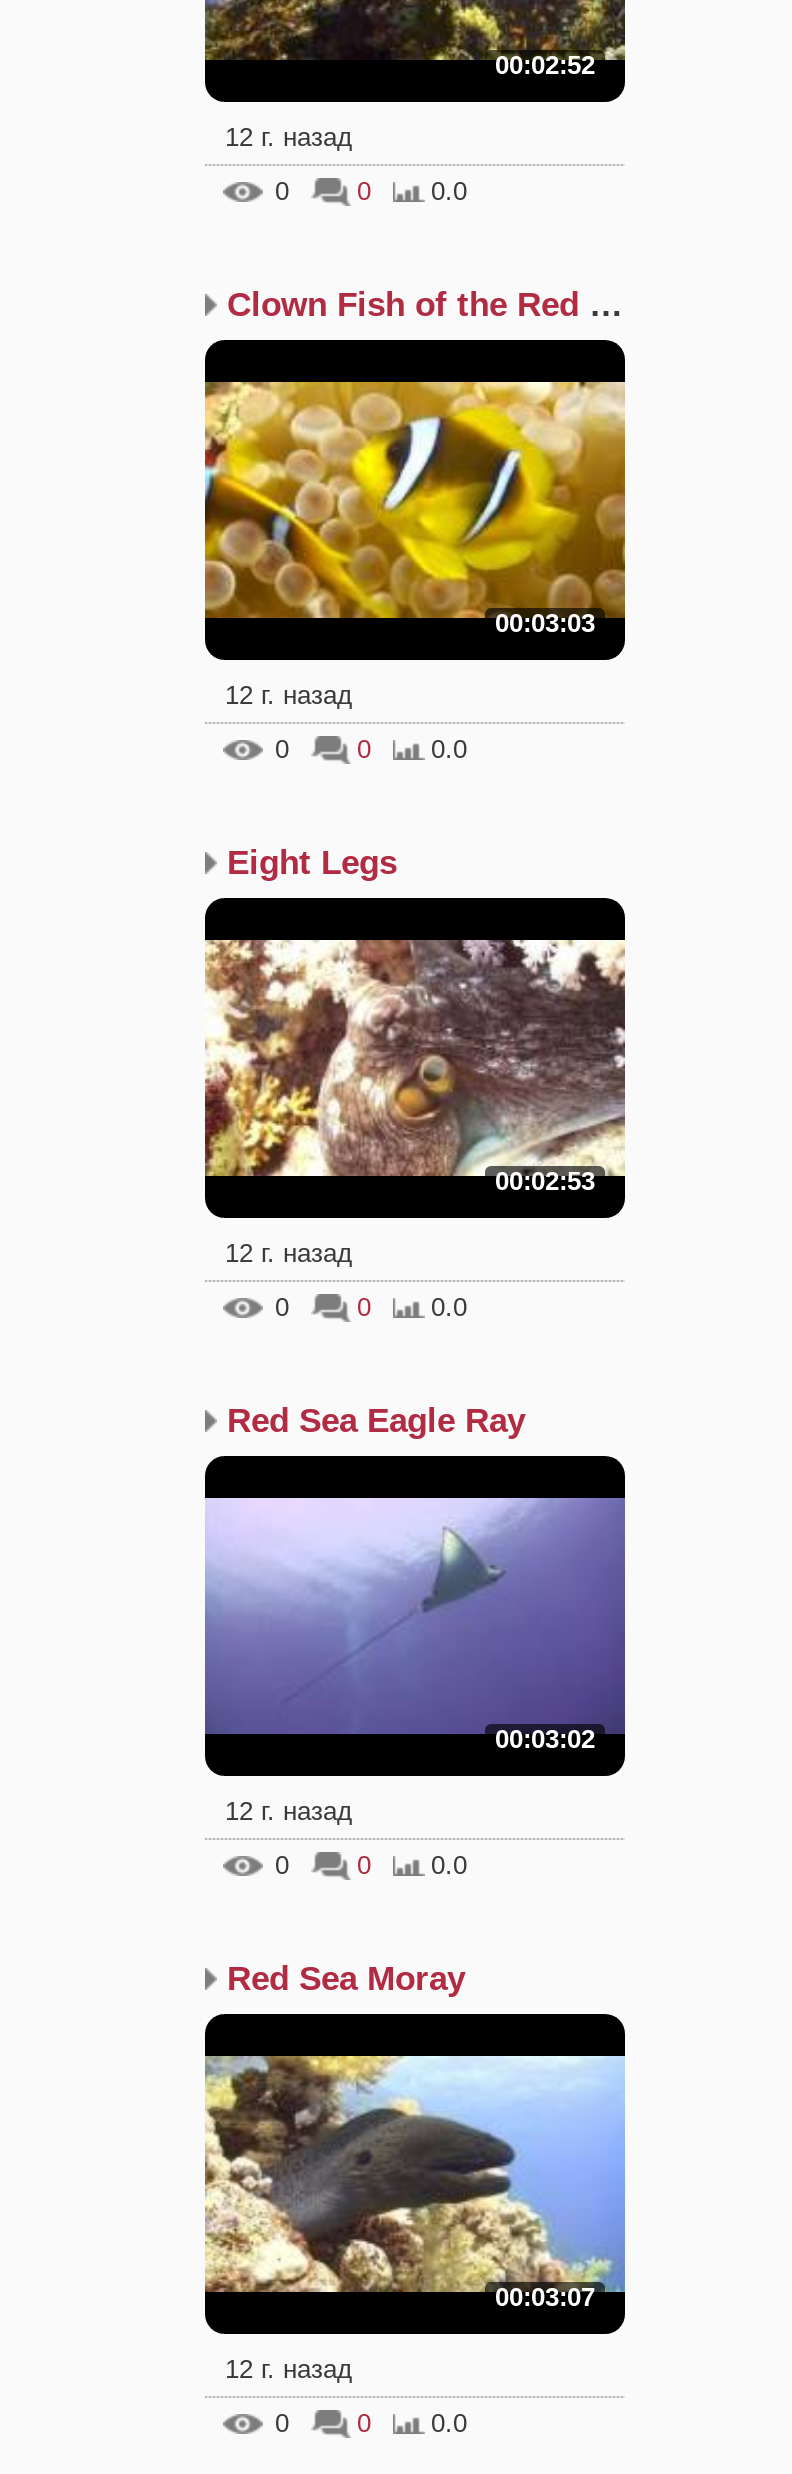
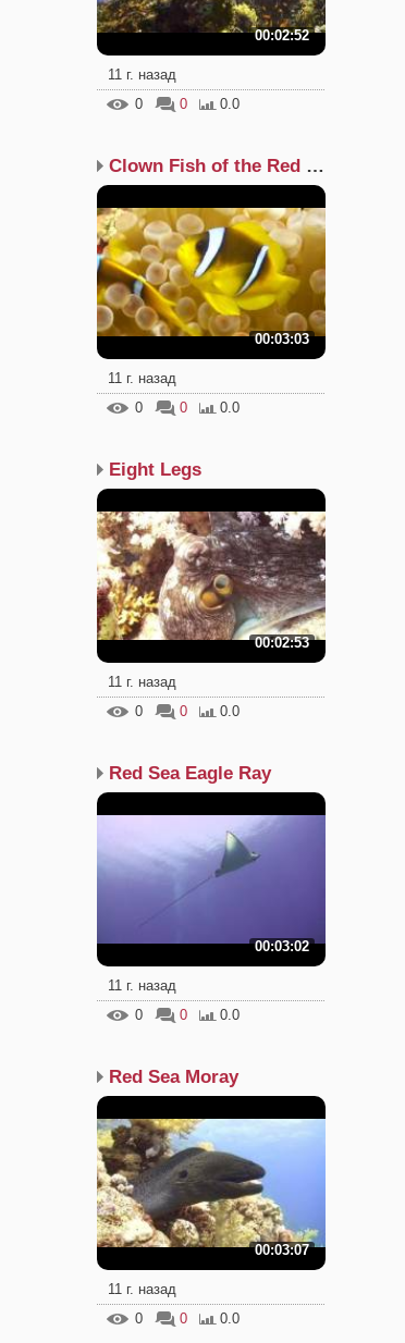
[225,122,353,152] 12 г. назад -> [108,66,176,83] 11 г. назад
[225,680,353,710] 12 г. назад -> [108,370,176,386] 11 г. назад
[225,1238,353,1268] 12 г. назад -> [108,674,176,690] 11 г. назад
[225,1796,353,1826] 12 г. назад -> [108,977,176,994] 11 г. назад
[225,2354,353,2384] 12 г. назад -> [108,1281,176,1297] 11 г. назад

